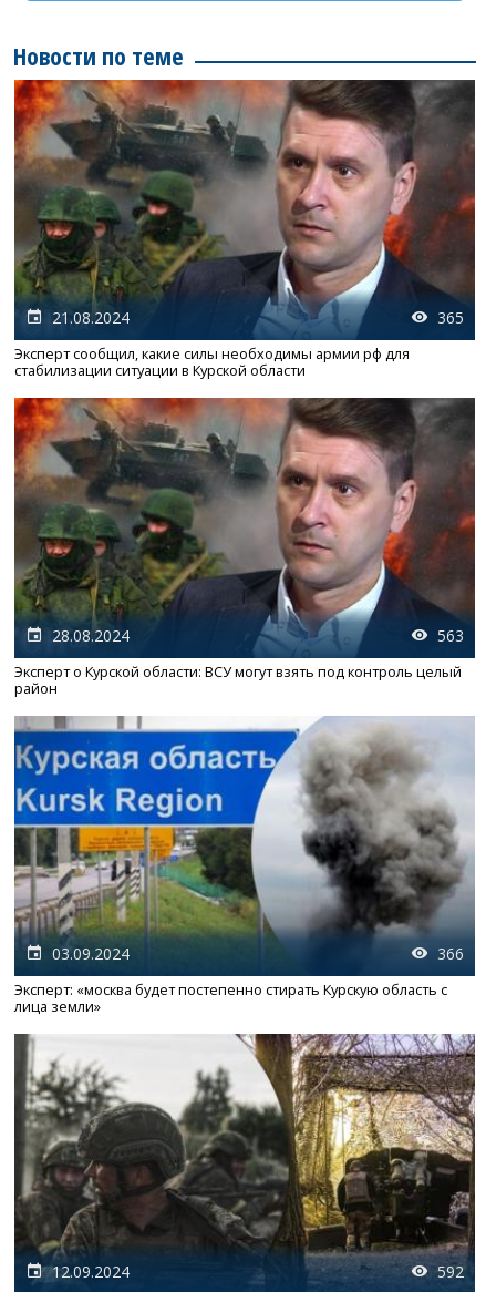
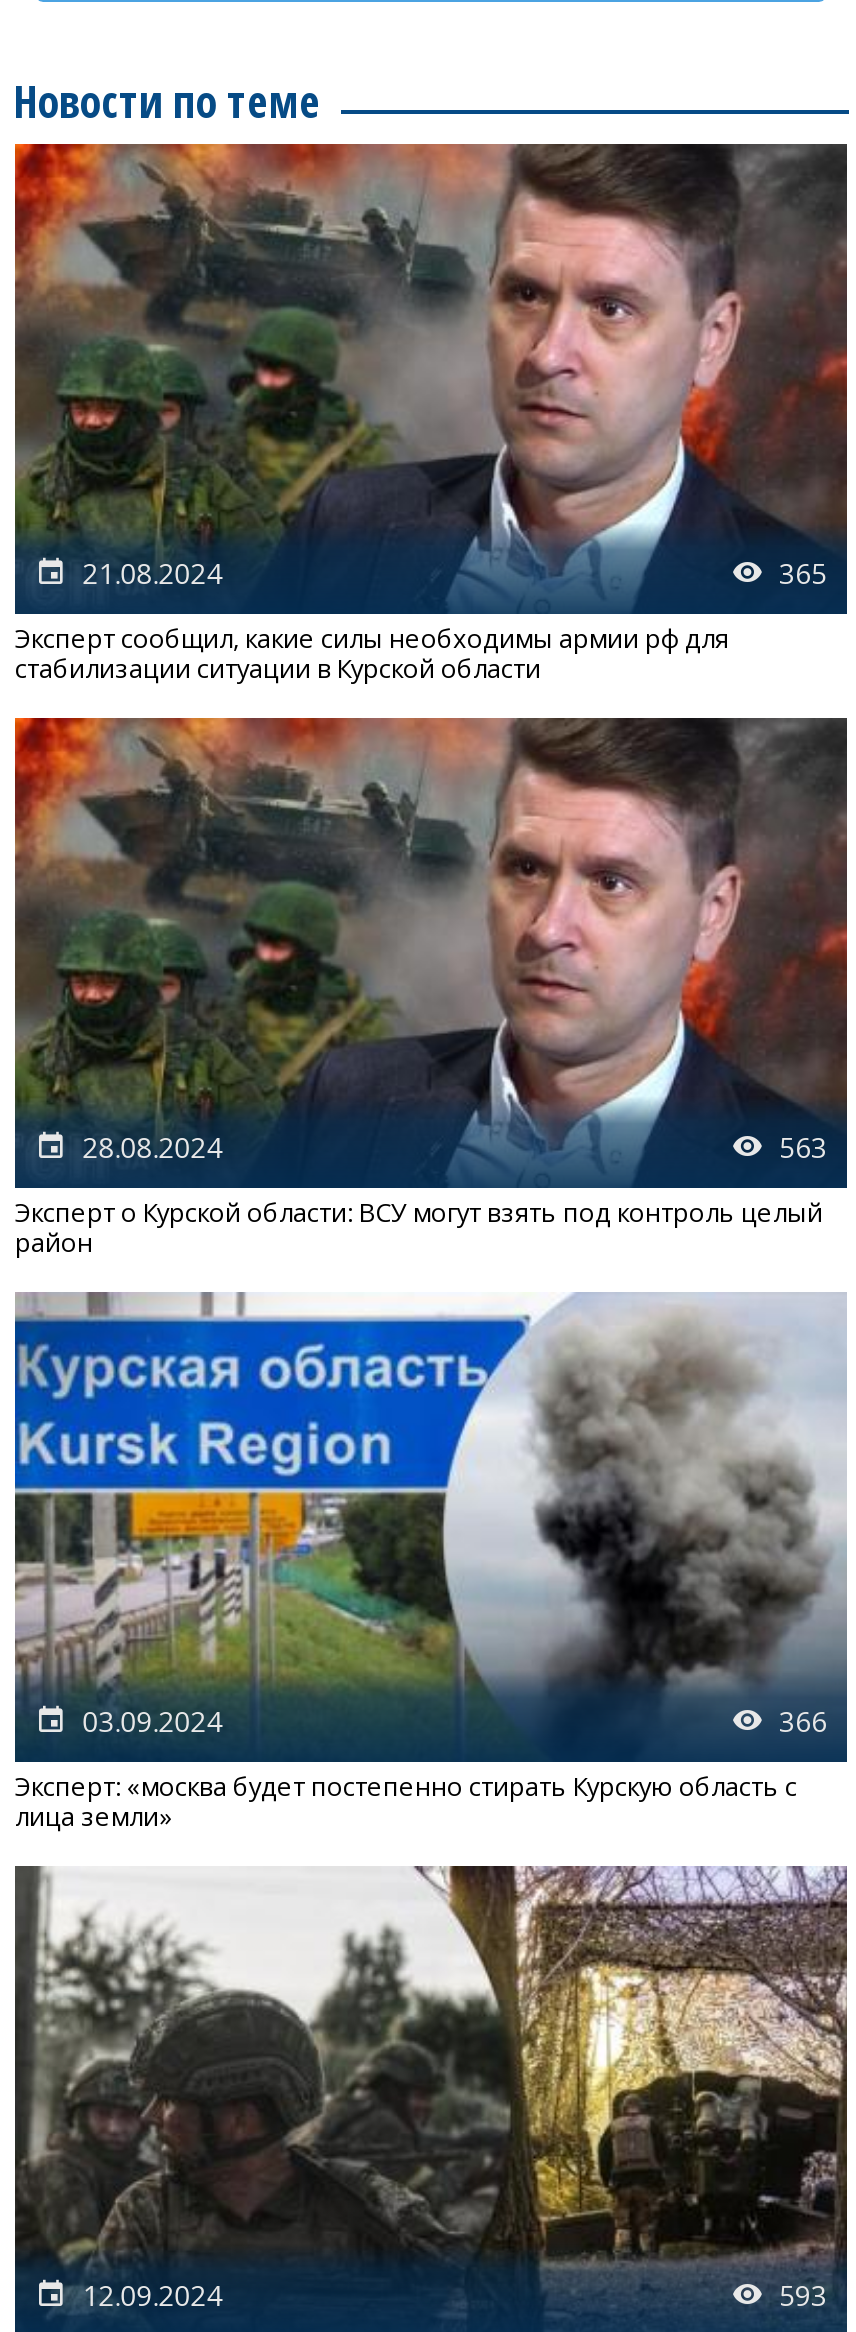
[437,1261,464,1282] 592 -> [779,2276,827,2314] 593

